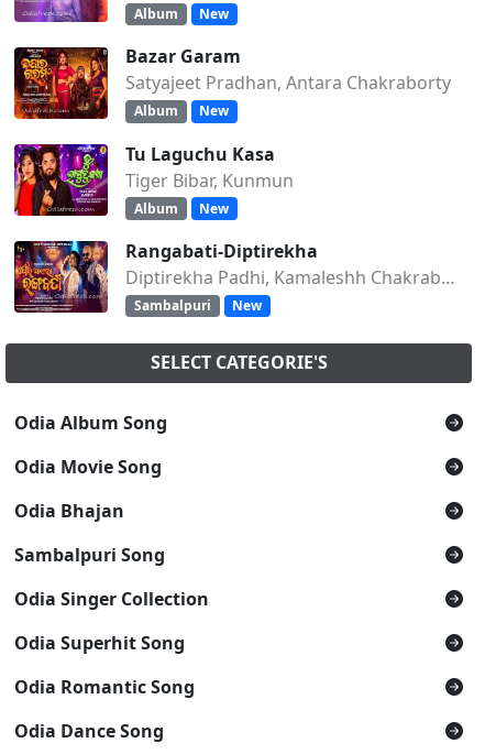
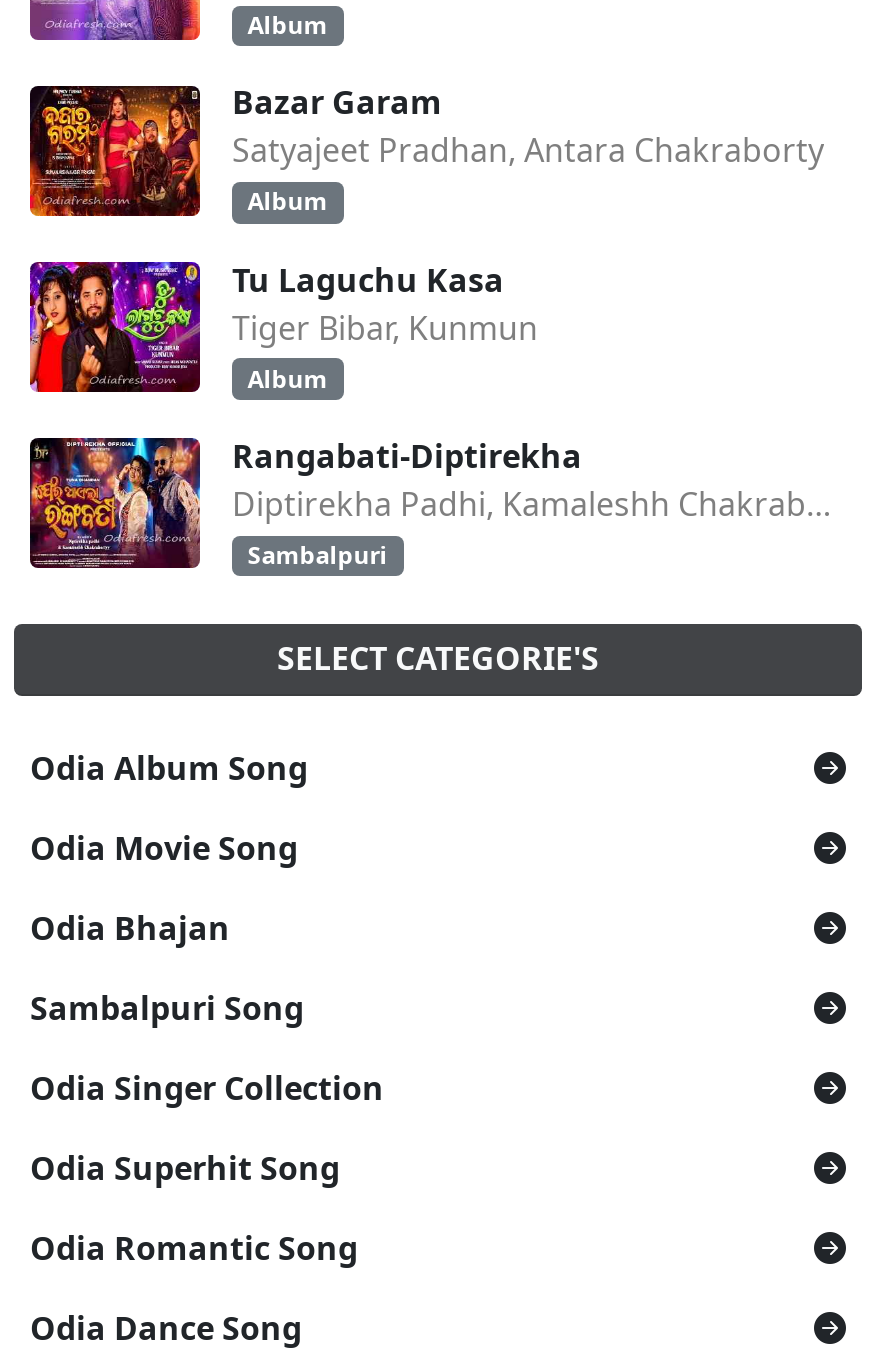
[199,5,229,23] New -> none
[199,102,229,120] New -> none
[199,199,229,217] New -> none
[232,296,262,314] New -> none

